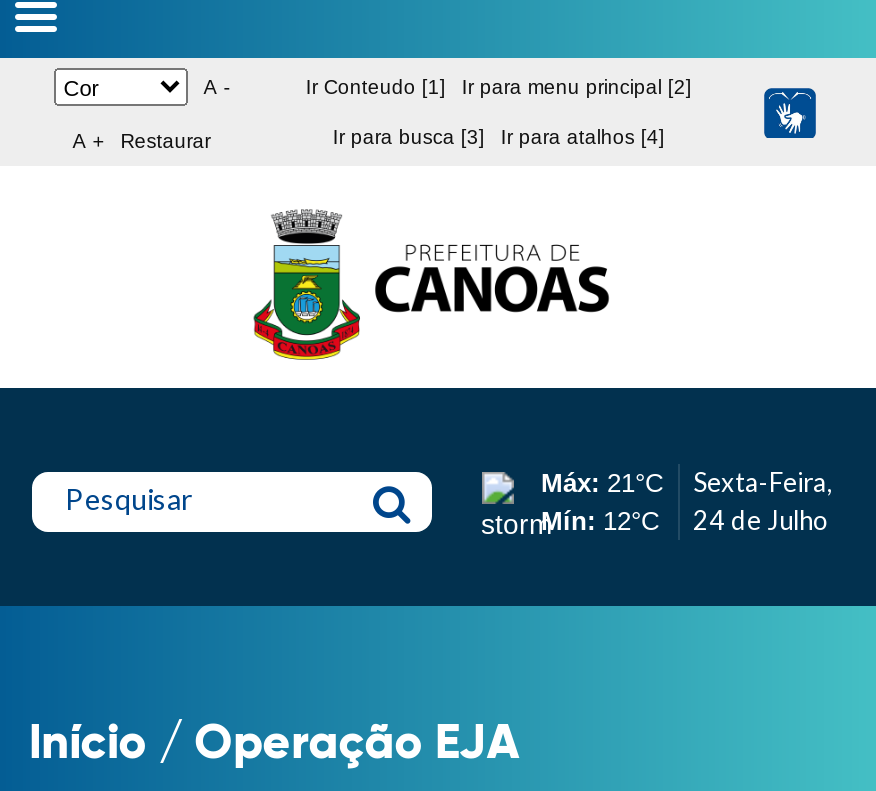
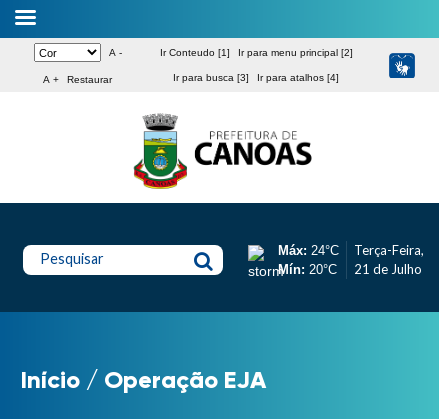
[541,469,663,537] Máx: 21°C | Mín: 12°C -> [277,243,338,277] Máx: 24°C | Mín: 20°C
[693,467,833,537] Sexta-Feira, | 24 de Julho -> [353,242,423,277] Terça-Feira, | 21 de Julho

